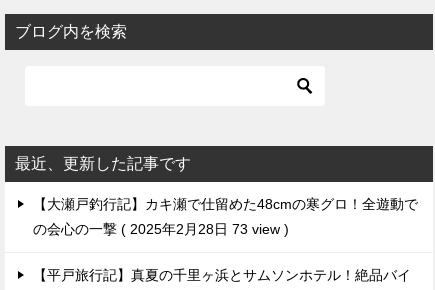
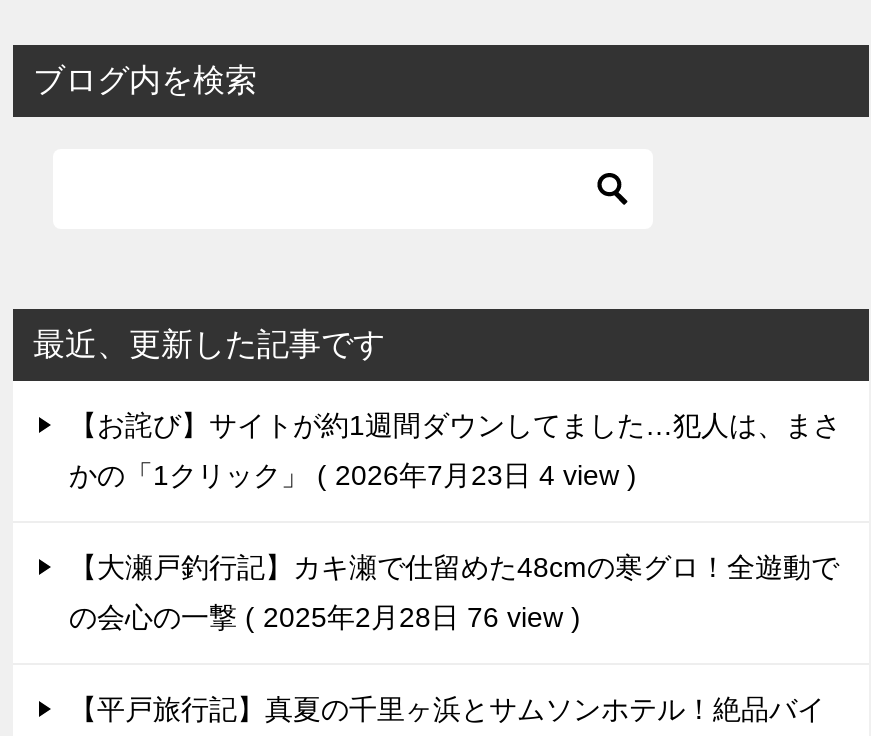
none -> [69,410,841,492] 【お詫び】サイトが約1週間ダウンしてました…犯人は、まさ | かの「1クリック」 2026年7月23日 4 view
[33,221,284,237] の会心の一撃 2025年2月28日 73 view -> [69,602,571,634] の会心の一撃 2025年2月28日 76 view

